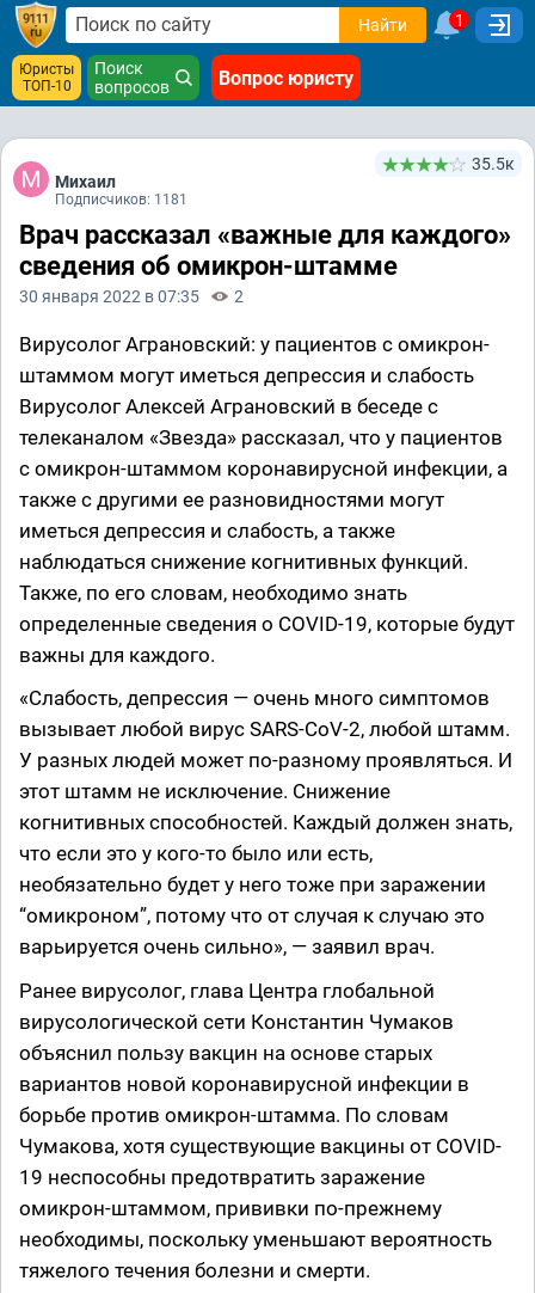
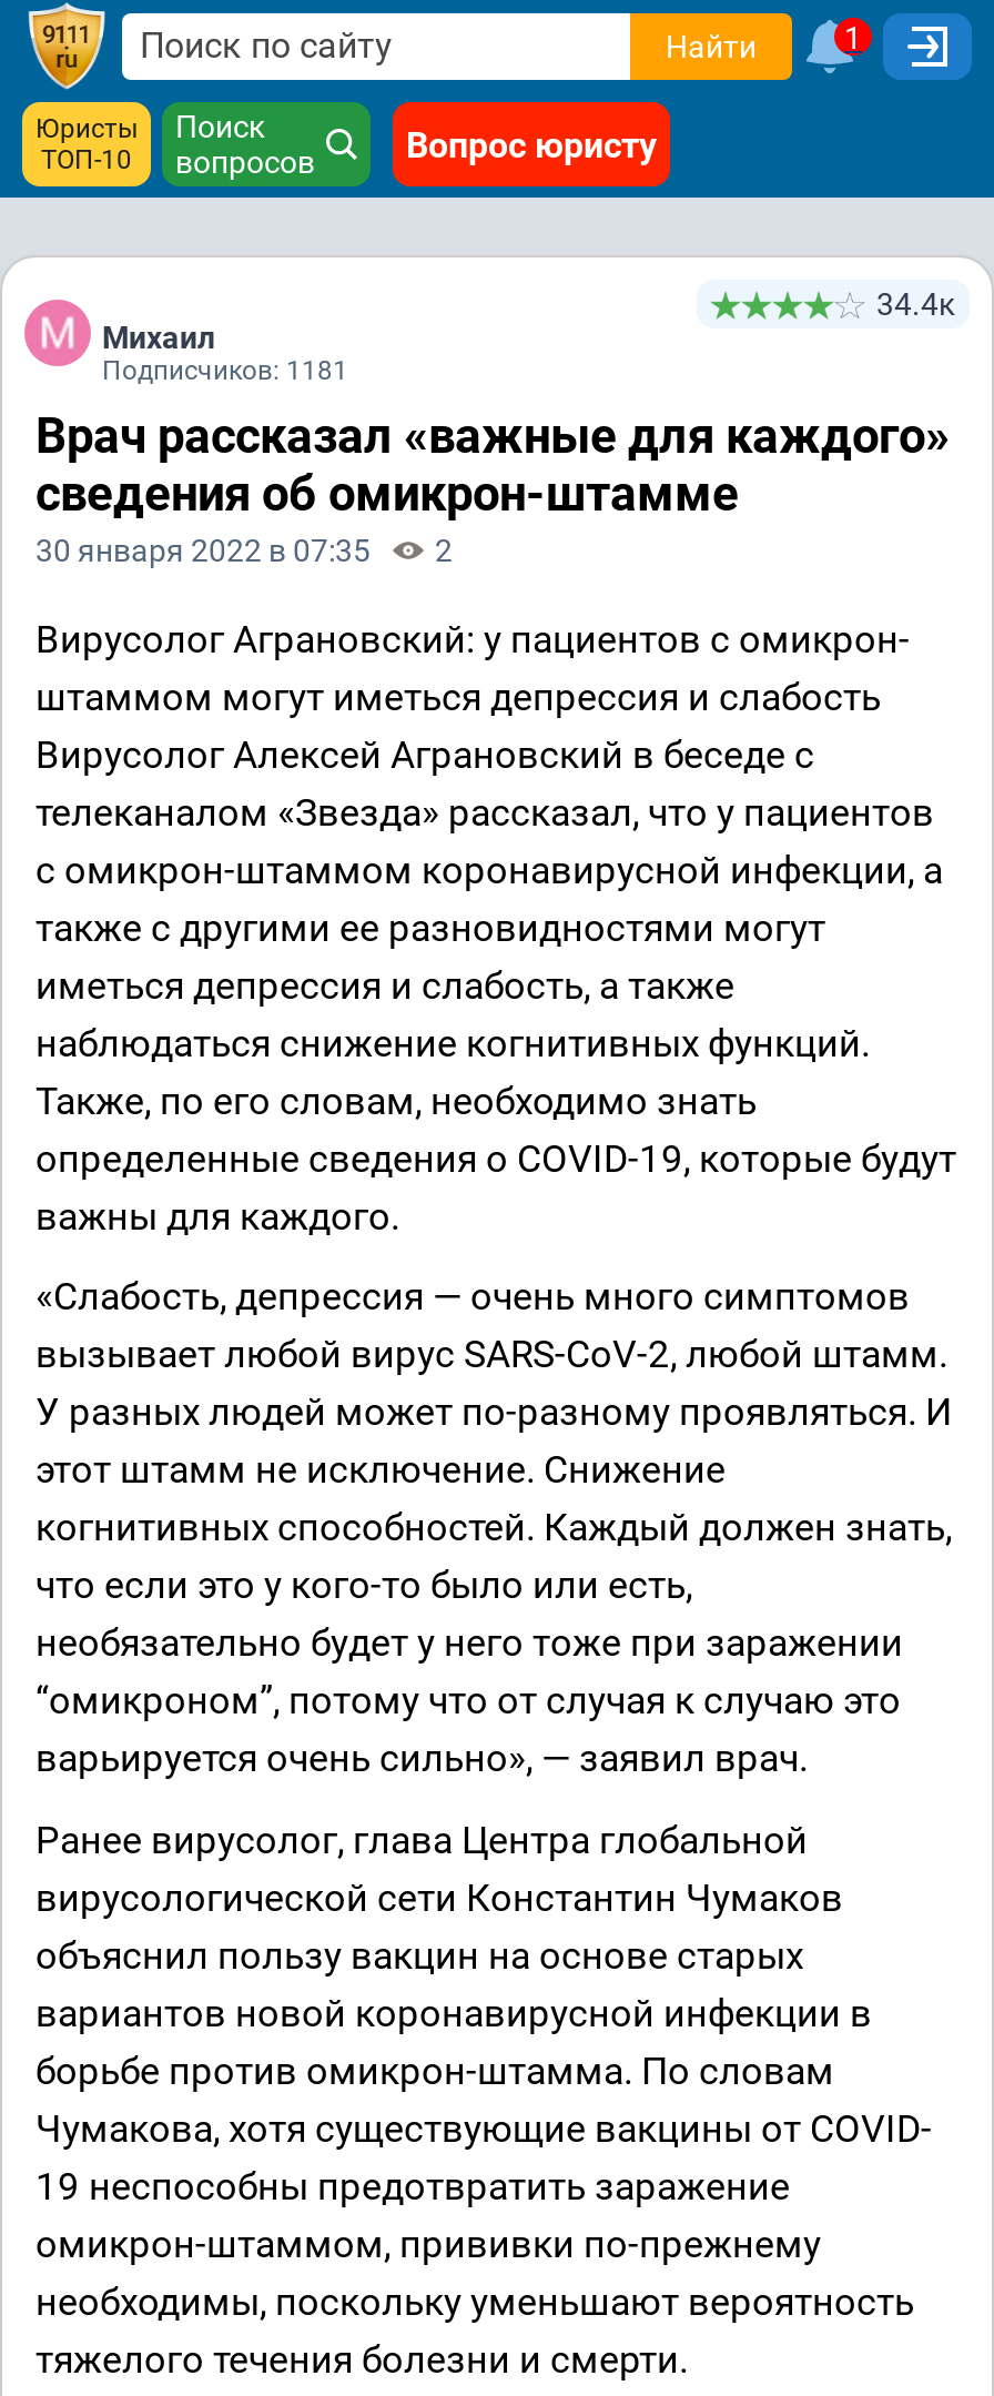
[472,154,515,173] 35.5к -> [876,286,956,322] 34.4к

